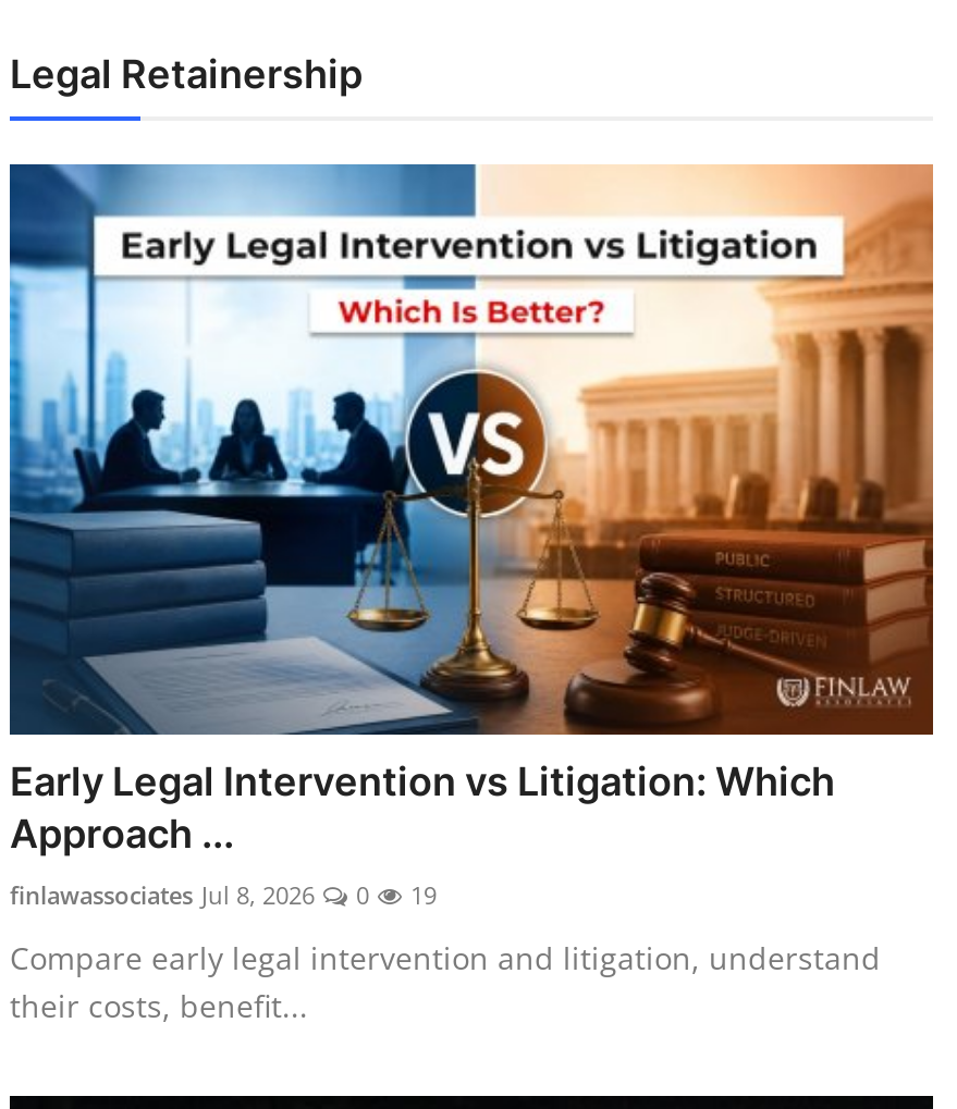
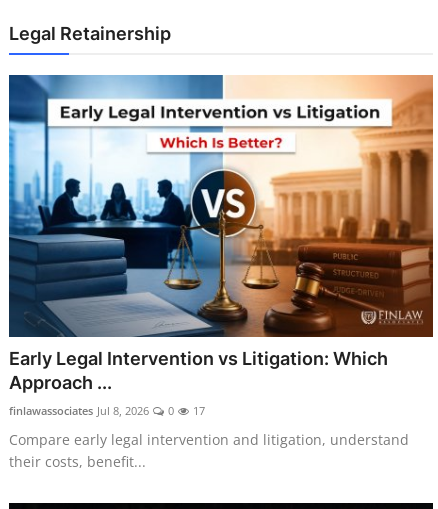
[10,879,437,912] finlawassociates Jul 8, 2026 0 19 -> [9,403,205,418] finlawassociates Jul 8, 2026 0 17

